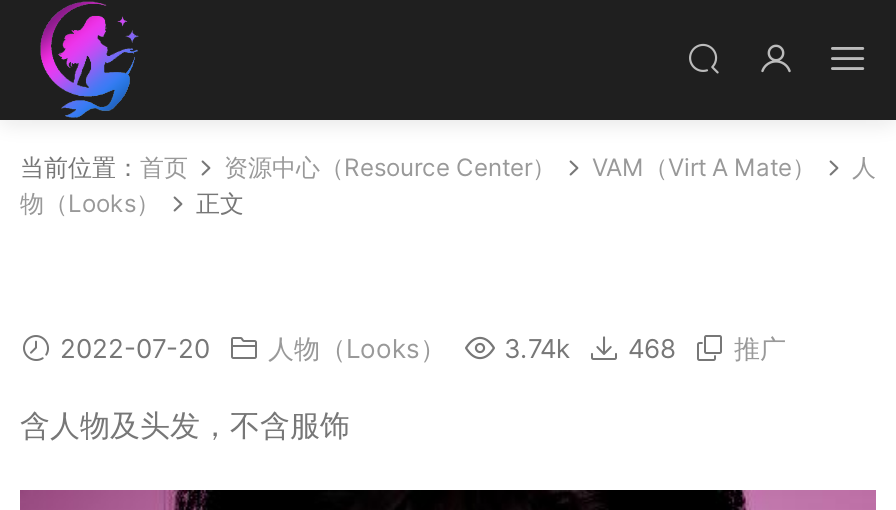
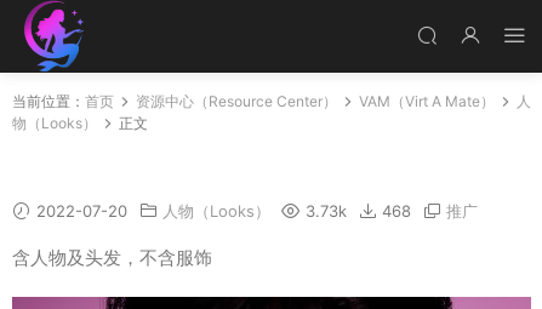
[52,332,786,364] 2022-07-20 人物（Looks） 3.74k 468 推广 -> [32,201,478,221] 2022-07-20 人物（Looks） 3.73k 468 推广

